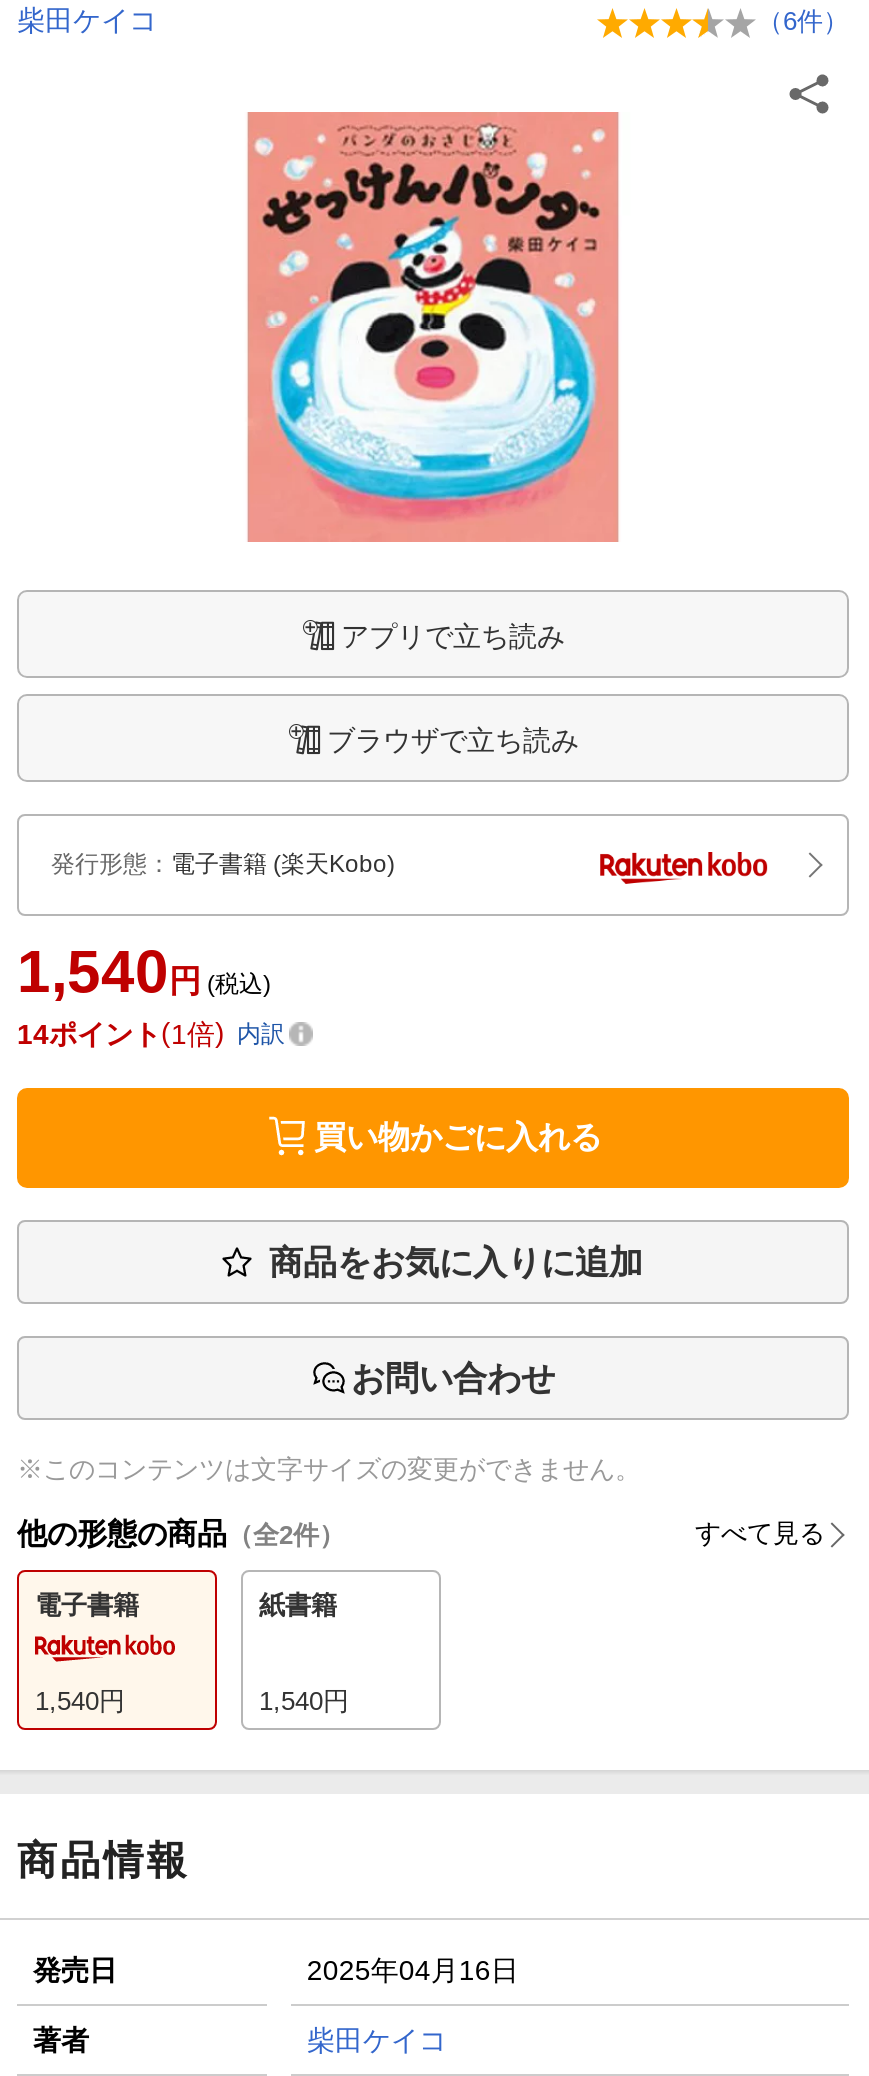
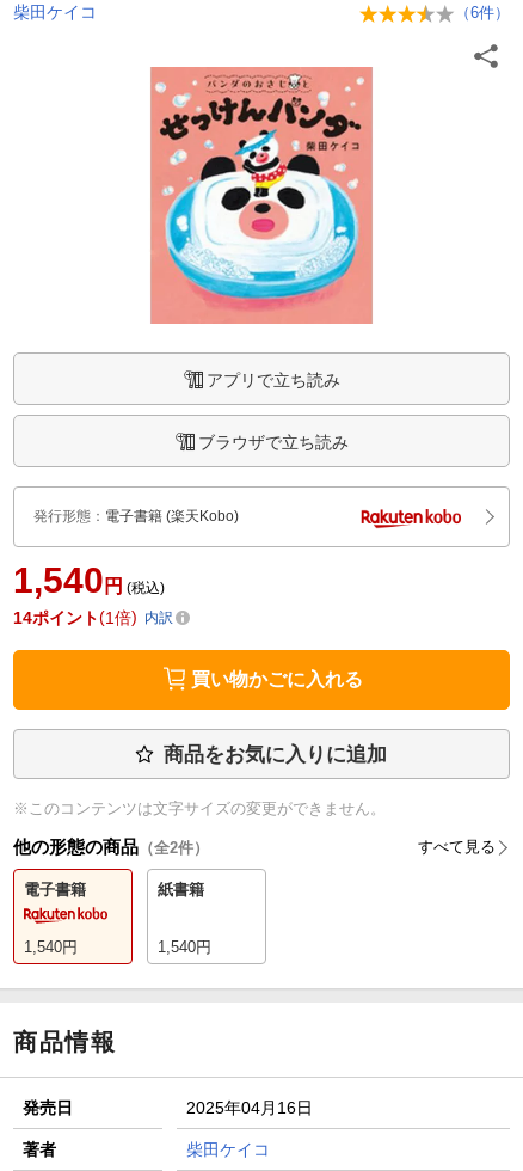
[351,1360,555,1398] お問い合わせ -> none

